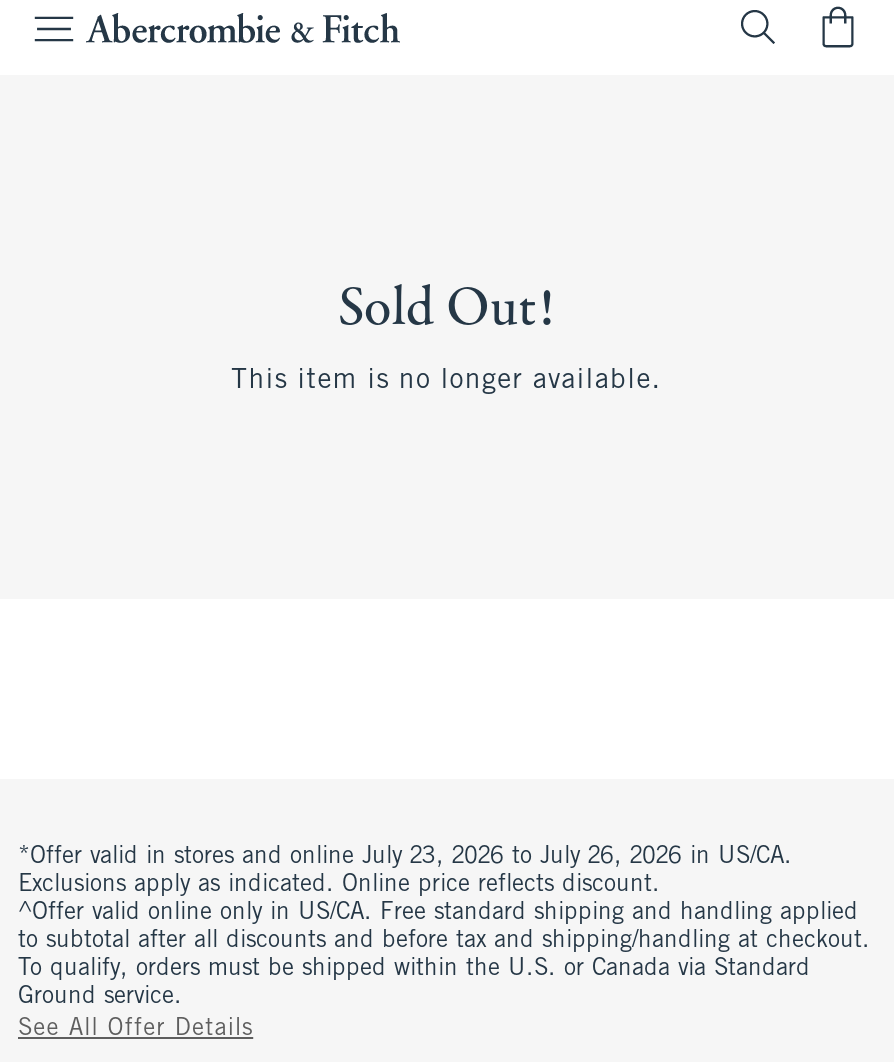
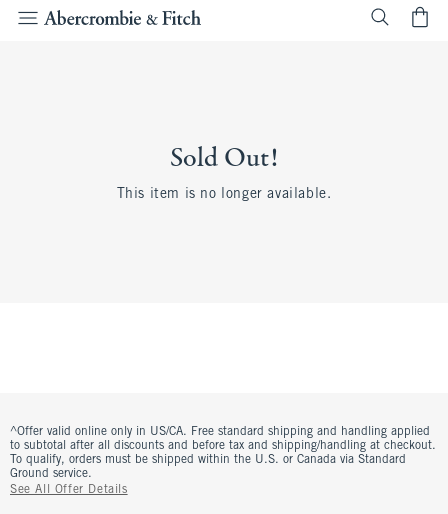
[18,845,792,897] *Offer valid in stores and online July 23, 2026 to July 26, 2026 in US/CA. | Exclusions apply as indicated. Online price reflects discount. -> none

